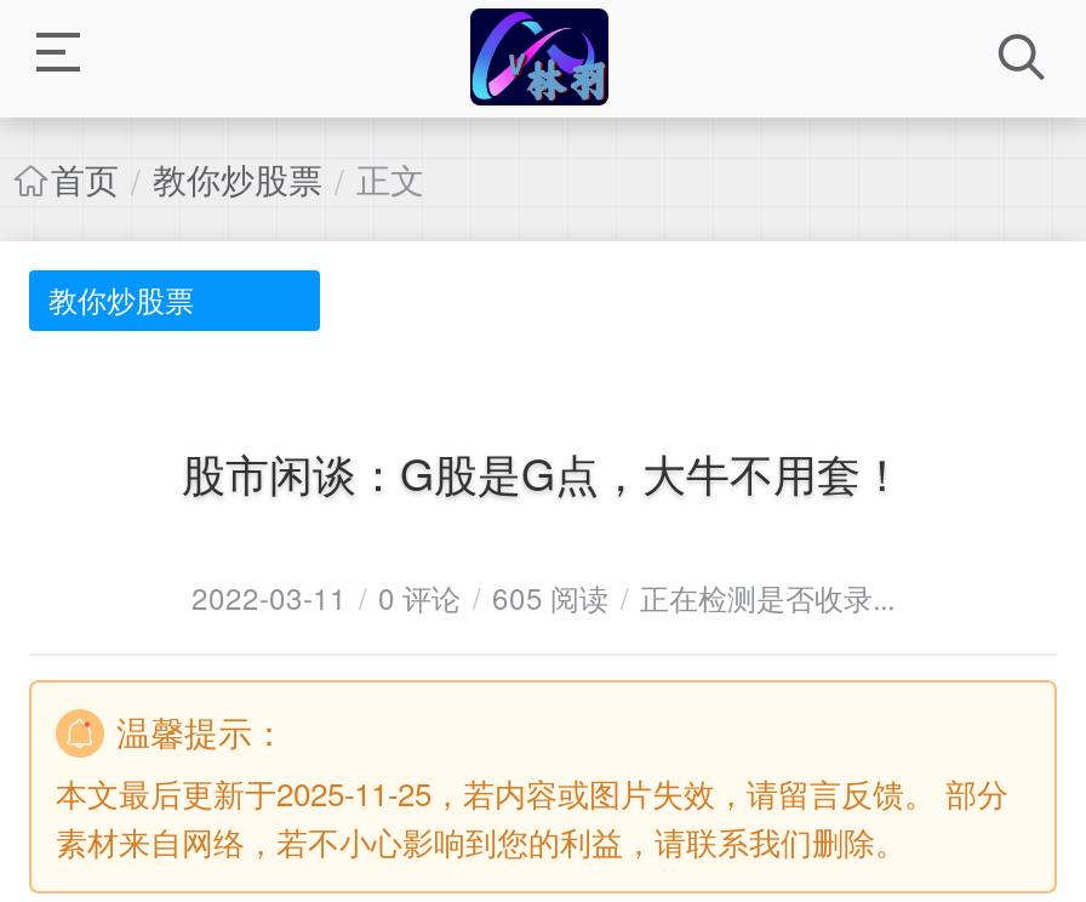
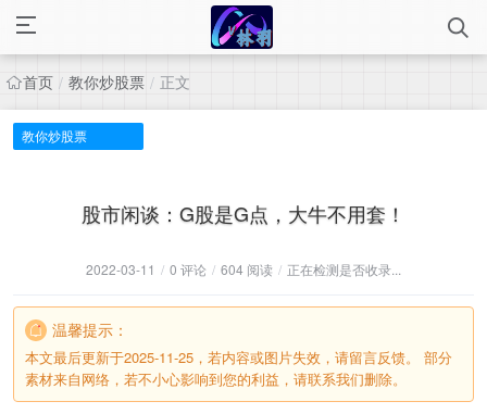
[192,576,894,617] 2022-03-11 / 0 评论 / 605 阅读 / 正在检测是否收录... -> [86,260,401,278] 2022-03-11 / 0 评论 / 604 阅读 / 正在检测是否收录...

